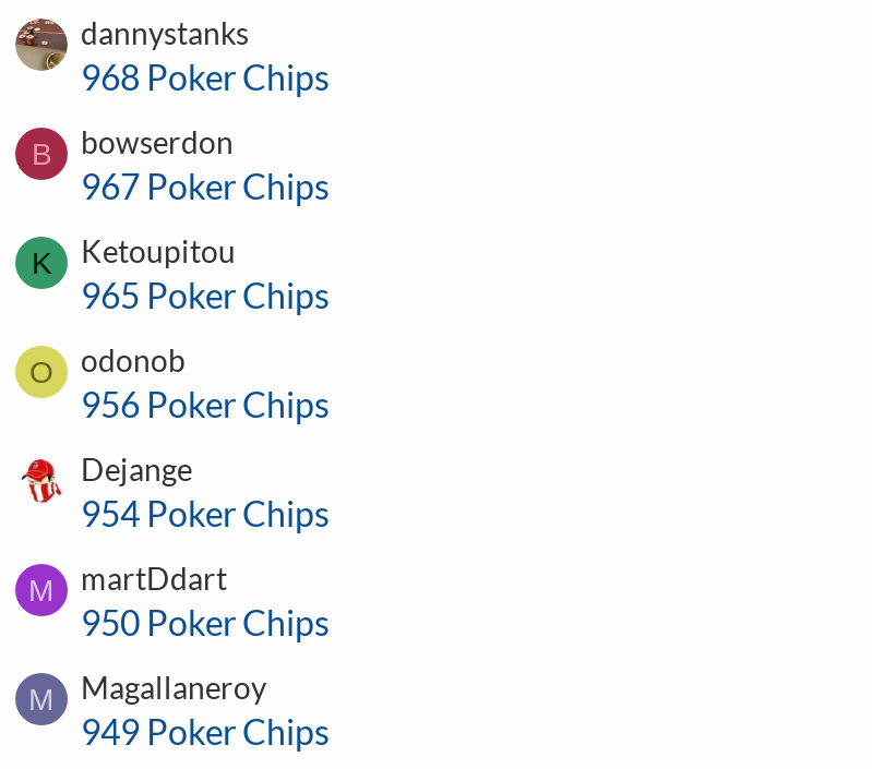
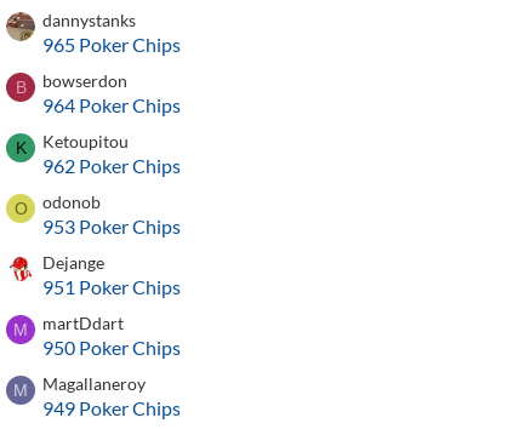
[81,55,330,96] 968 Poker Chips -> [42,32,181,55] 965 Poker Chips
[81,164,330,206] 967 Poker Chips -> [42,93,181,116] 964 Poker Chips
[81,274,330,315] 965 Poker Chips -> [42,154,181,177] 962 Poker Chips
[81,383,330,424] 956 Poker Chips -> [42,215,181,238] 953 Poker Chips
[81,492,330,534] 954 Poker Chips -> [42,275,181,298] 951 Poker Chips

